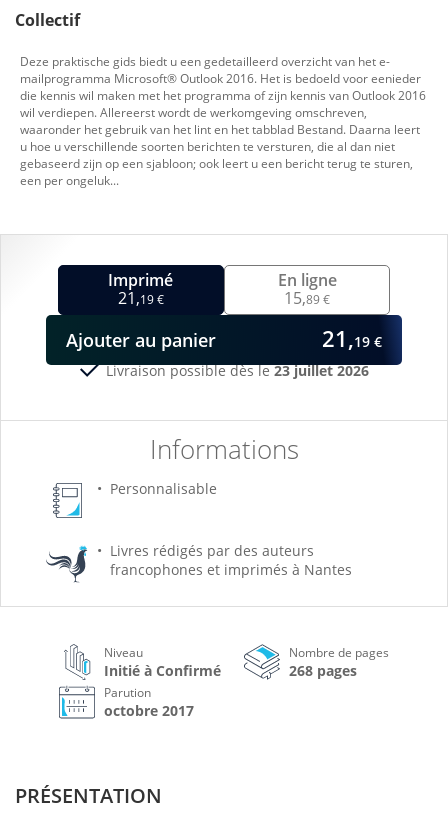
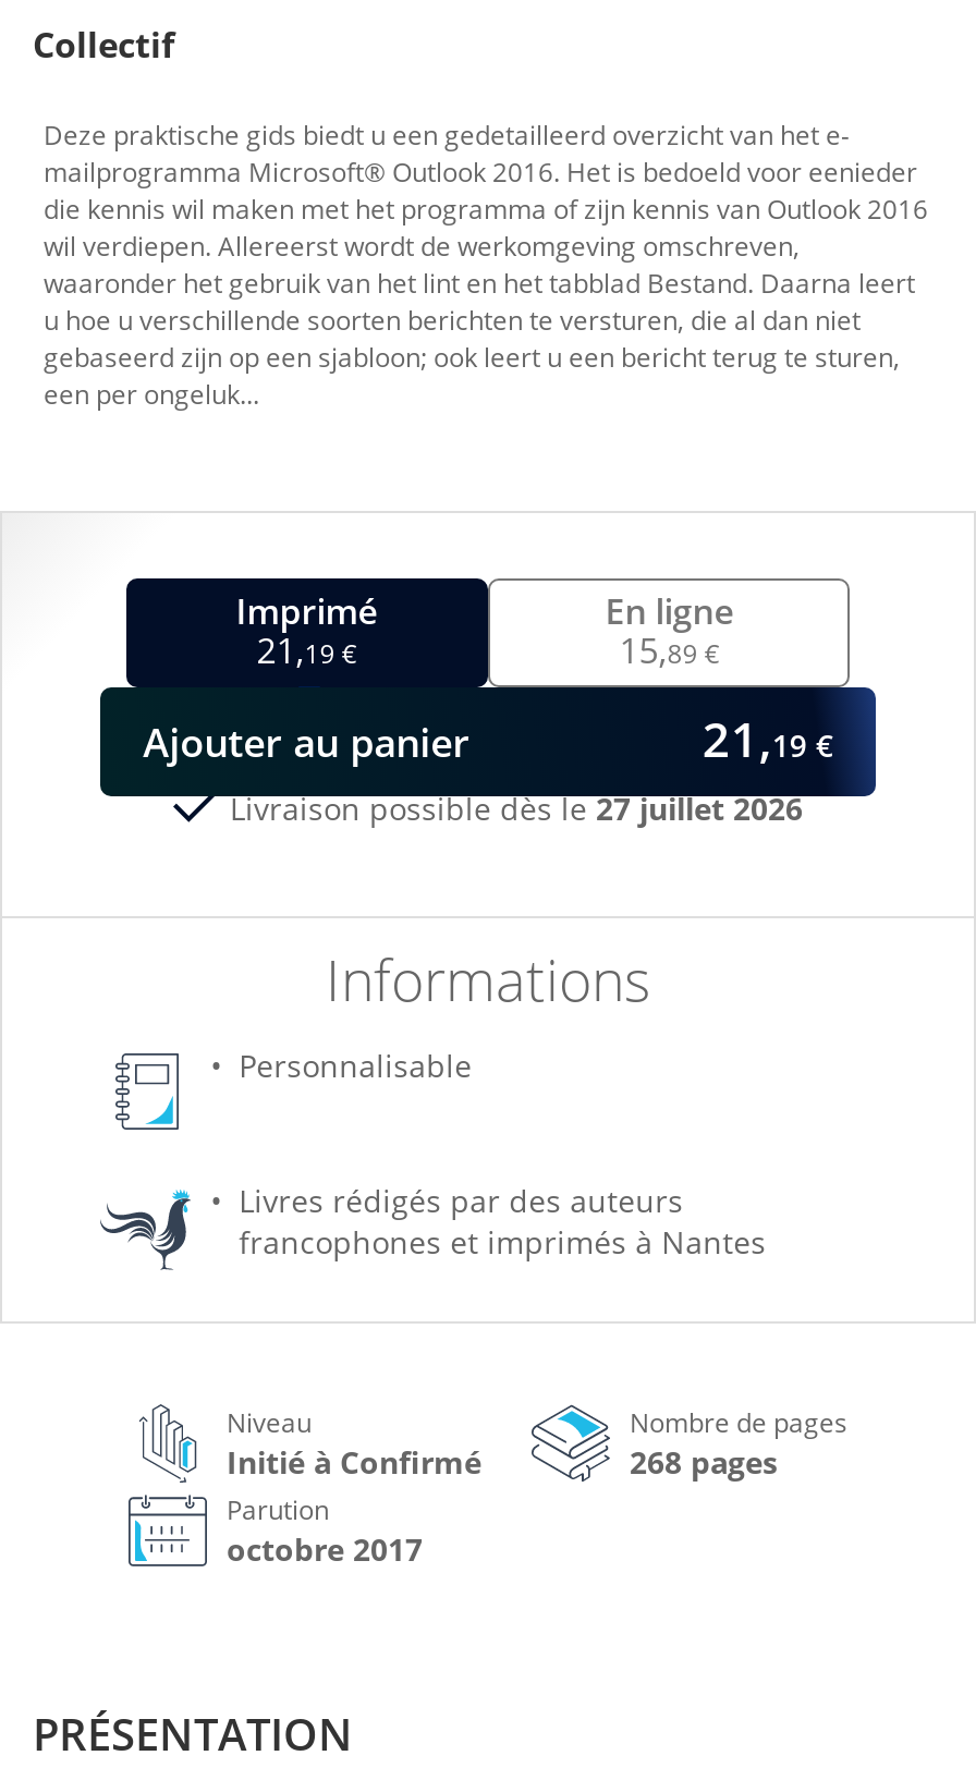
[105,361,368,380] Livraison possible dès le23 juillet 2026 -> [230,788,803,829] Livraison possible dès le27 juillet 2026

